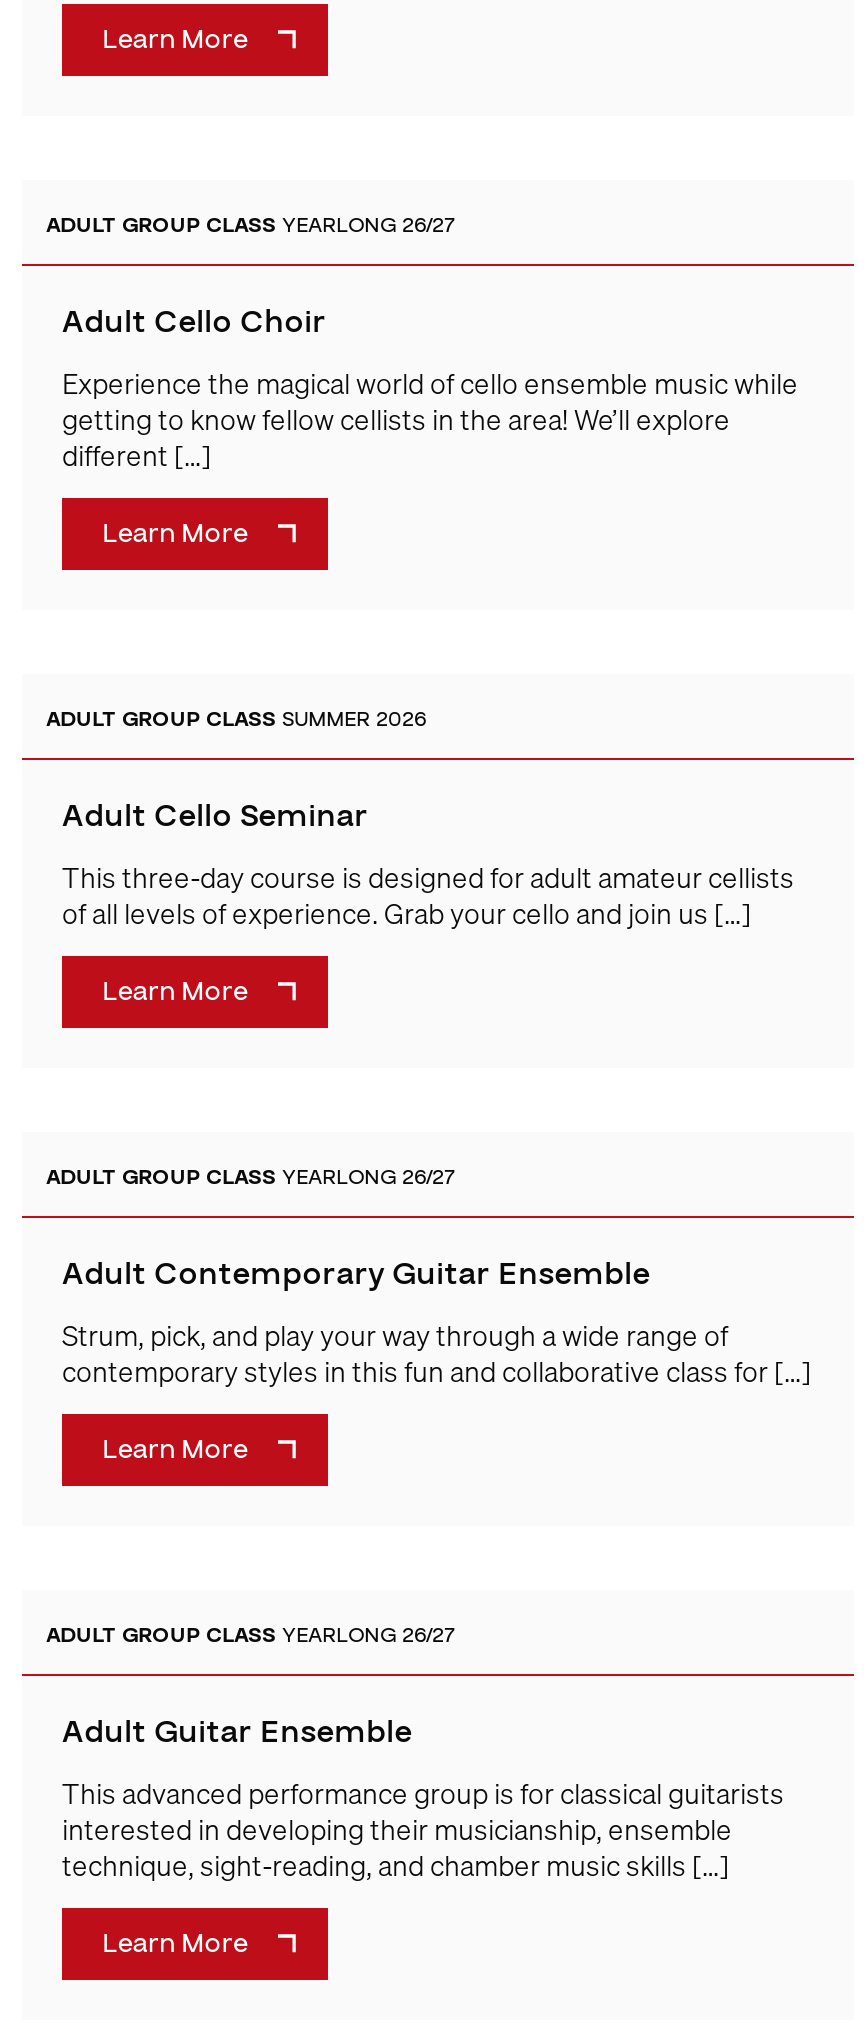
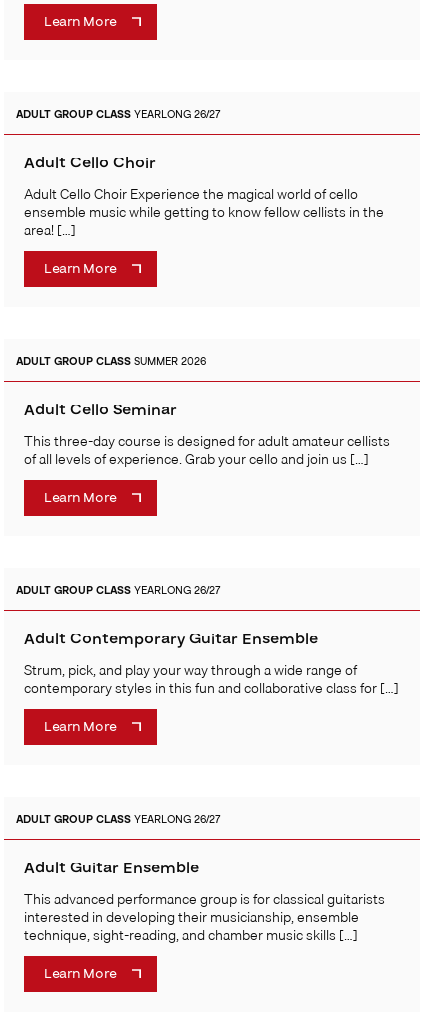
[62,361,798,477] Experience the magical world of cello ensemble music while | getting to know fellow cellists in the area! We’ll explore | different […] -> [24,183,384,241] Adult Cello Choir Experience the magical world of cello | ensemble music while getting to know fellow cellists in the | area! […]

